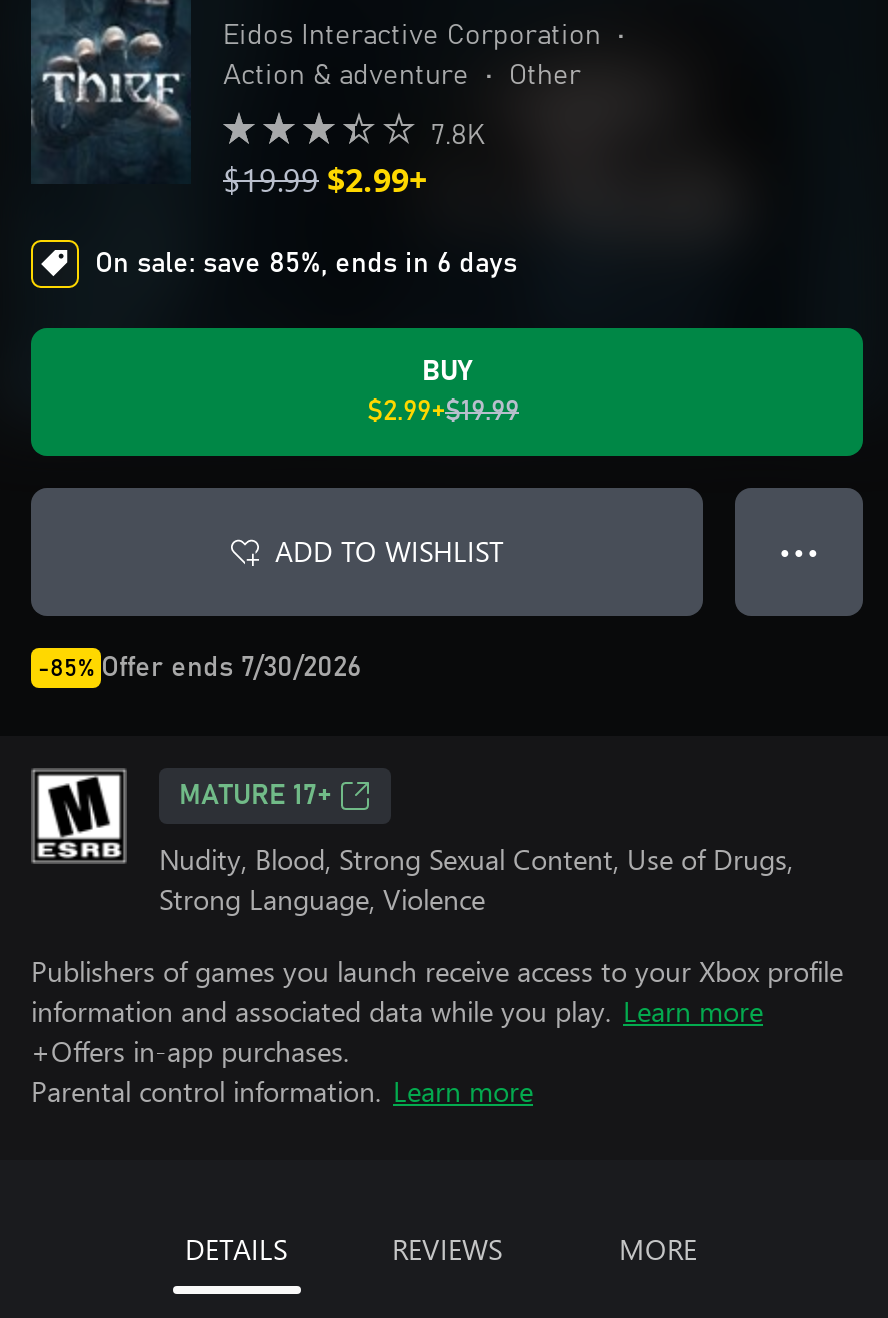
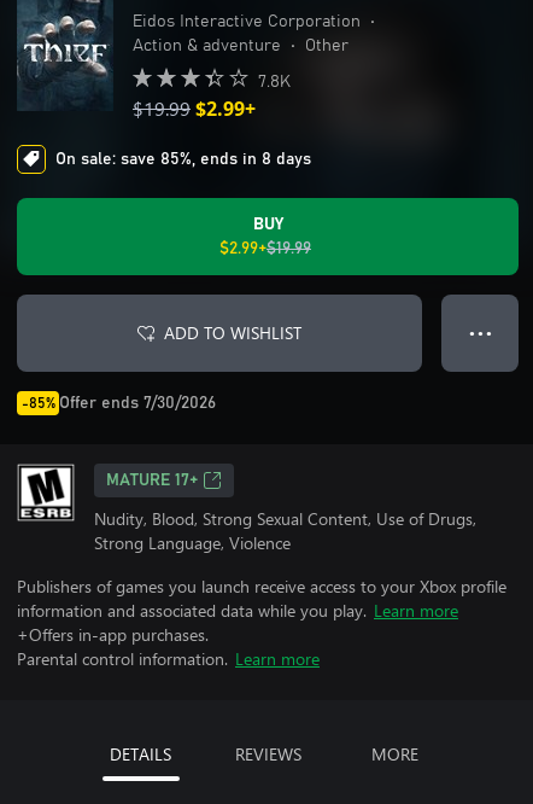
[95,250,517,278] On sale: save 85%, ends in 6 days -> [55,151,311,168] On sale: save 85%, ends in 8 days

